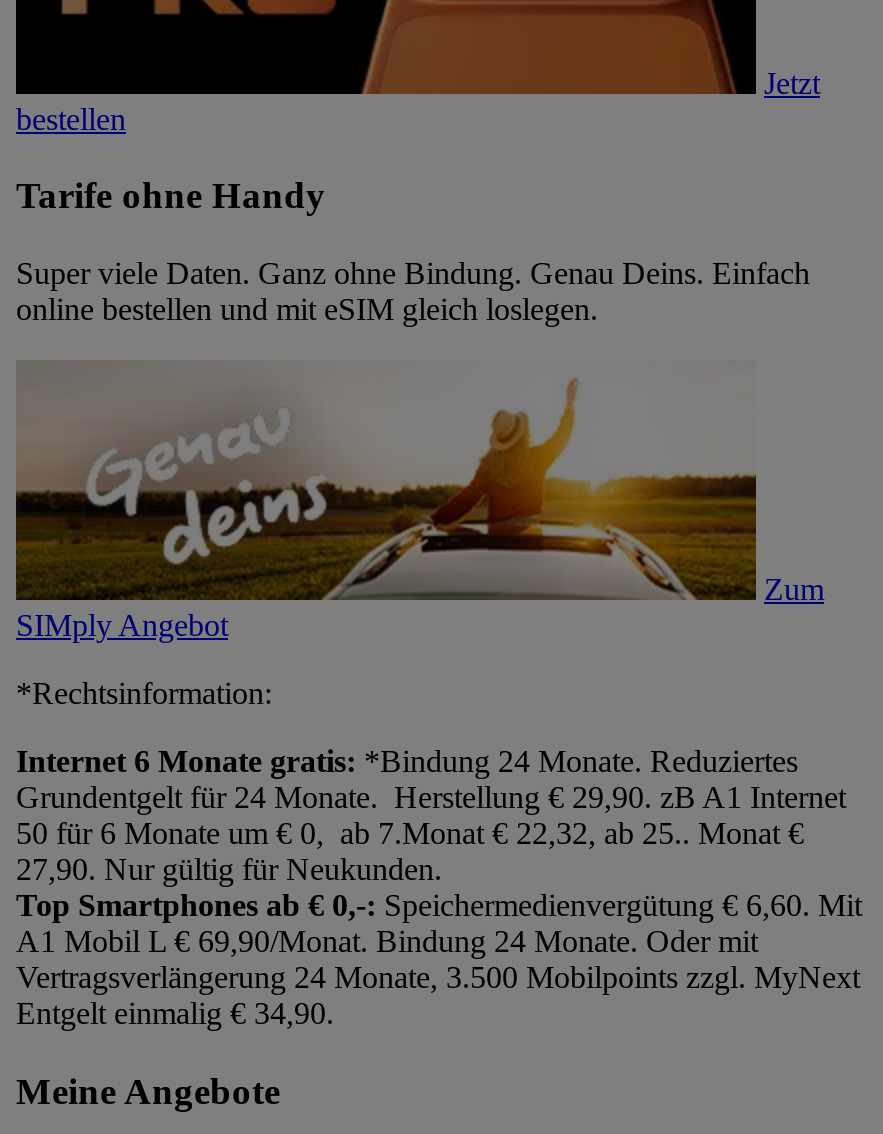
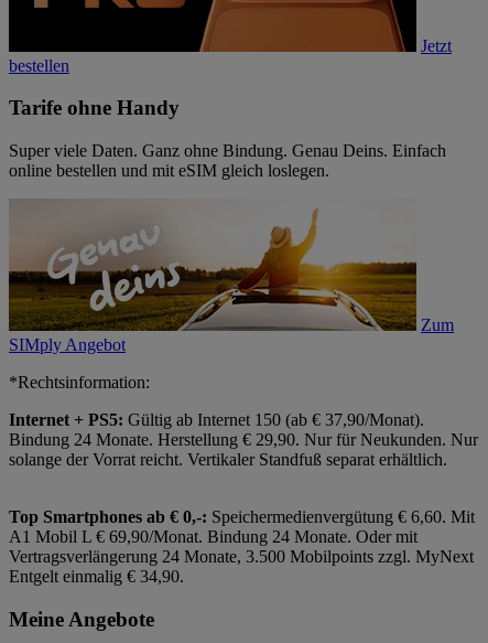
[16,744,846,886] Internet 6 Monate gratis: *Bindung 24 Monate. Reduziertes | Grundentgelt für 24 Monate. Herstellung € 29,90. zB A1 Internet | 50 für 6 Monate um € 0, ab 7.Monat € 22,32, ab 25.. Monat € | 27,90. Nur gültig für Neukunden. -> [9,410,478,469] Internet + PS5: Gültig ab Internet 150 (ab € 37,90/Monat). | Bindung 24 Monate. Herstellung € 29,90. Nur für Neukunden. Nur | solange der Vorrat reicht. Vertikaler Standfuß separat erhältlich.

